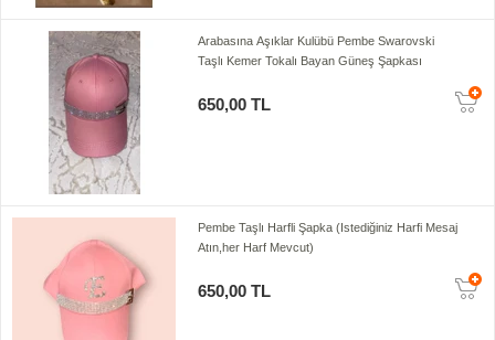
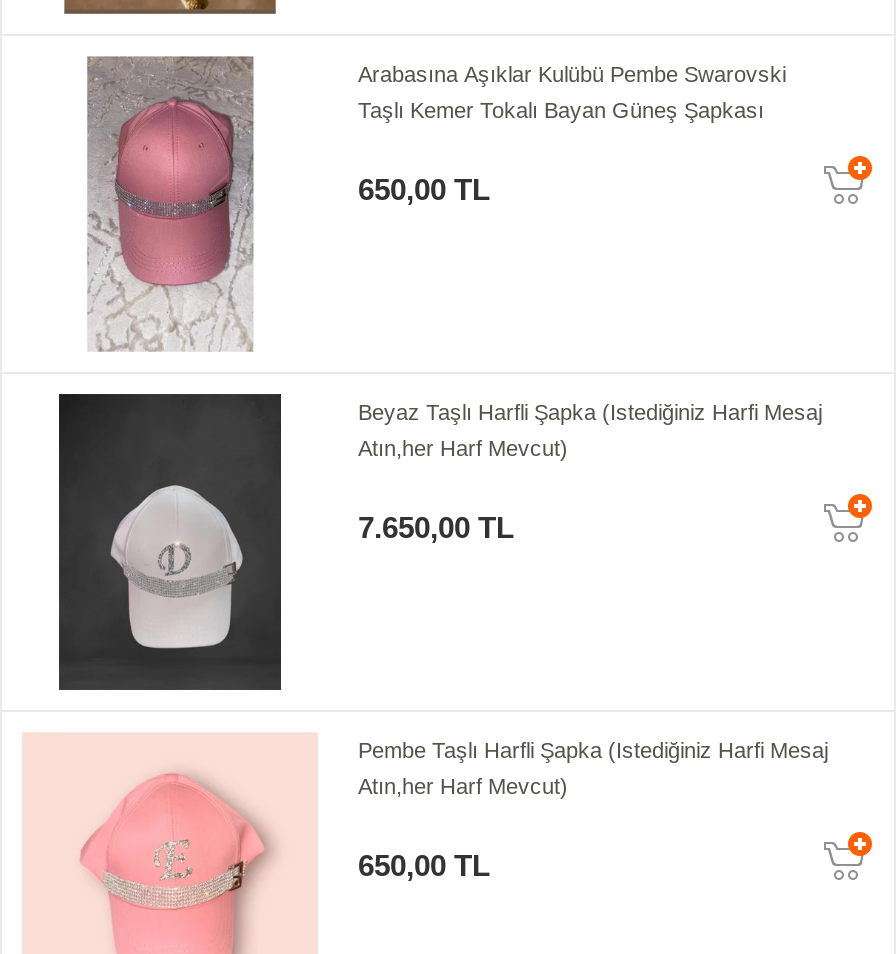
none -> [56,392,822,692] [image] | Beyaz Taşlı Harfli Şapka (Istediğiniz Harfi Mesaj | Atın,her Harf Mevcut) | 7.650,00 TL

